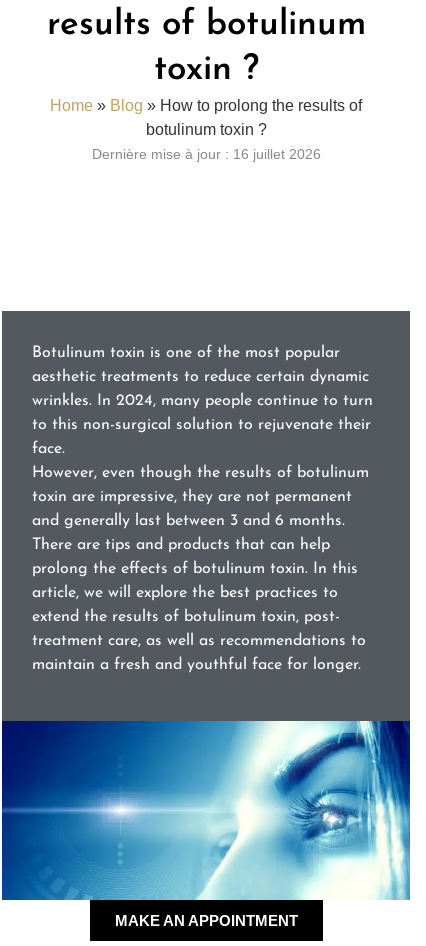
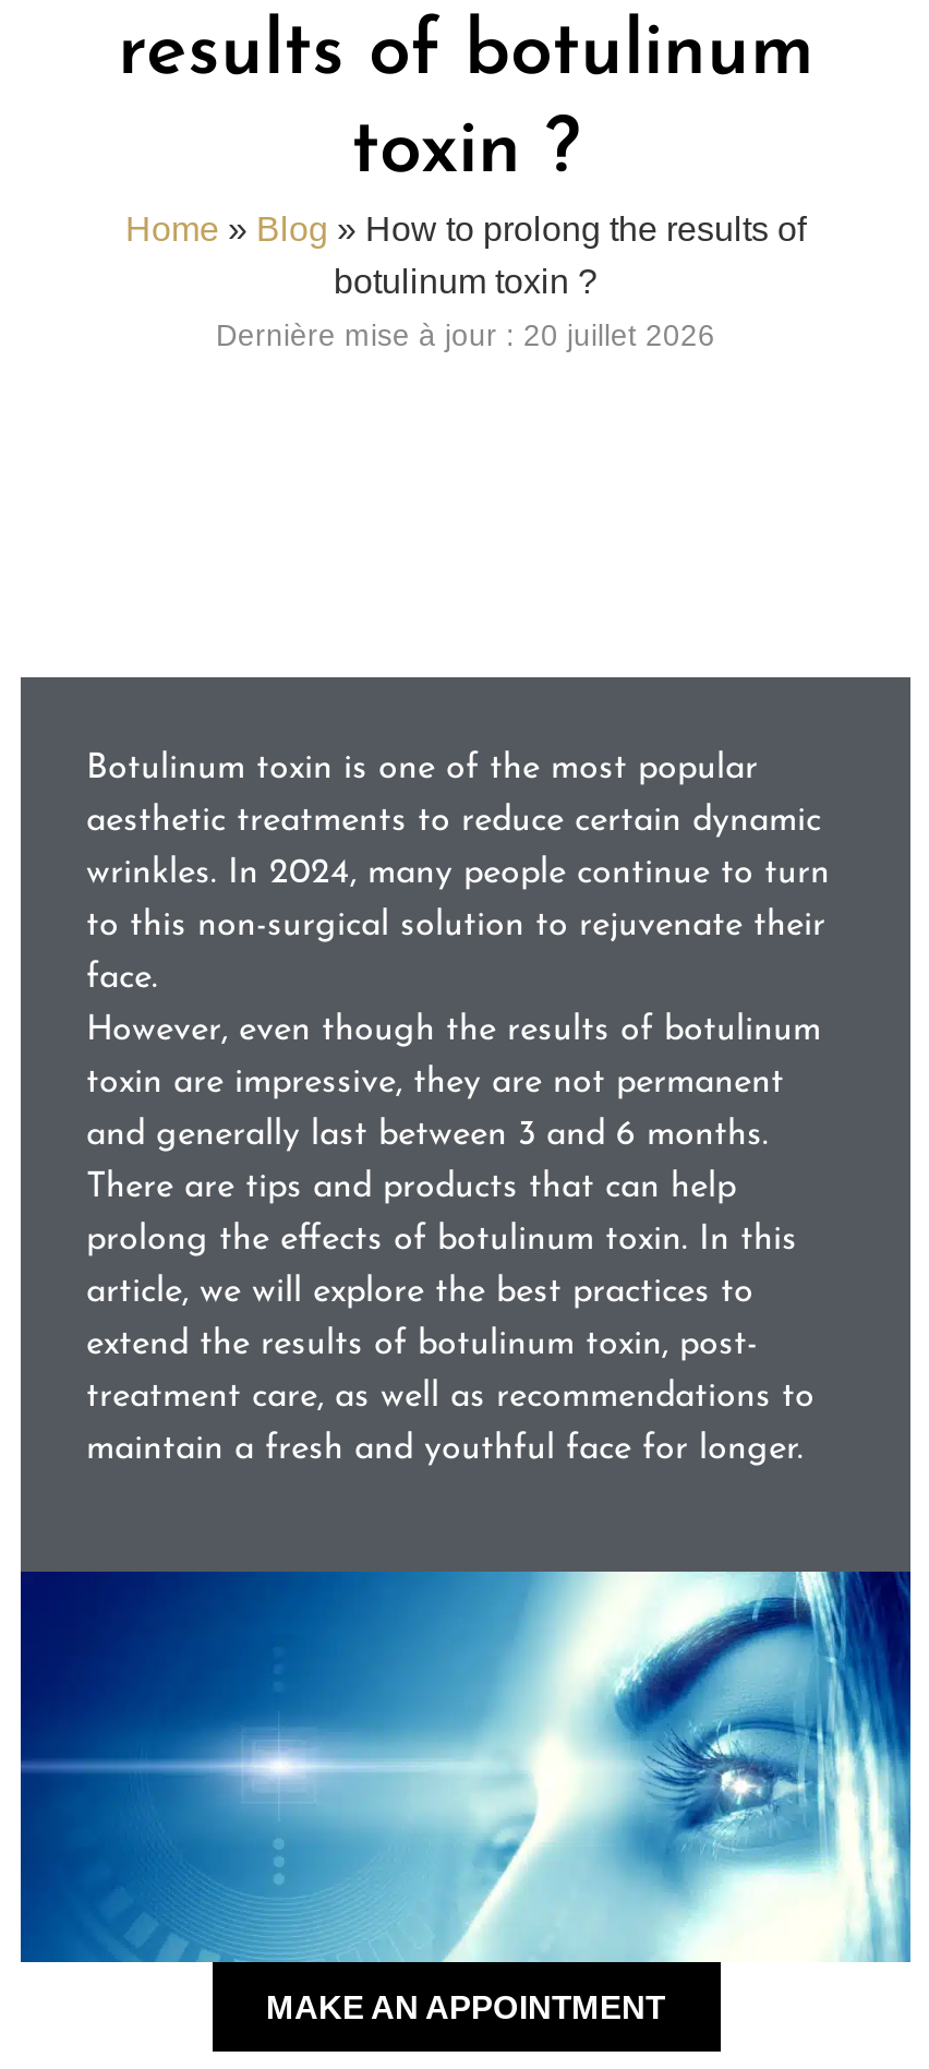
[91,146,320,161] Dernière mise à jour : 16 juillet 2026 -> [216,318,715,351] Dernière mise à jour : 20 juillet 2026

